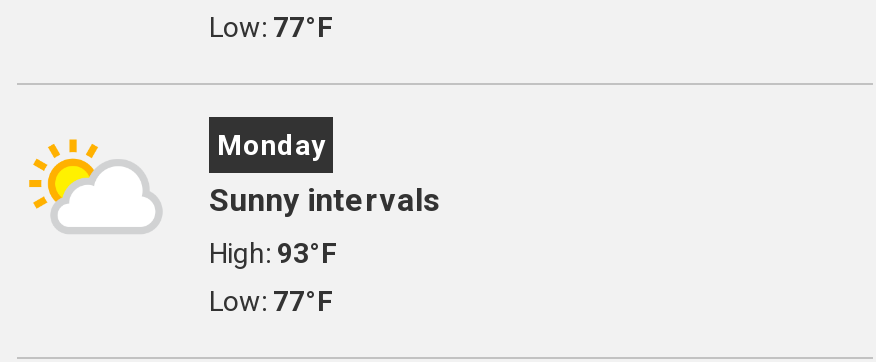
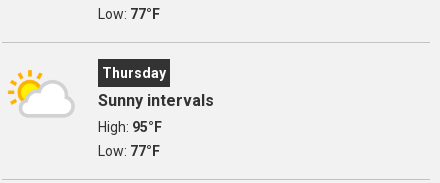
[217,129,325,161] Monday -> [102,65,166,81] Thursday
[209,237,337,269] High: 93°F -> [98,119,162,135] High: 95°F

